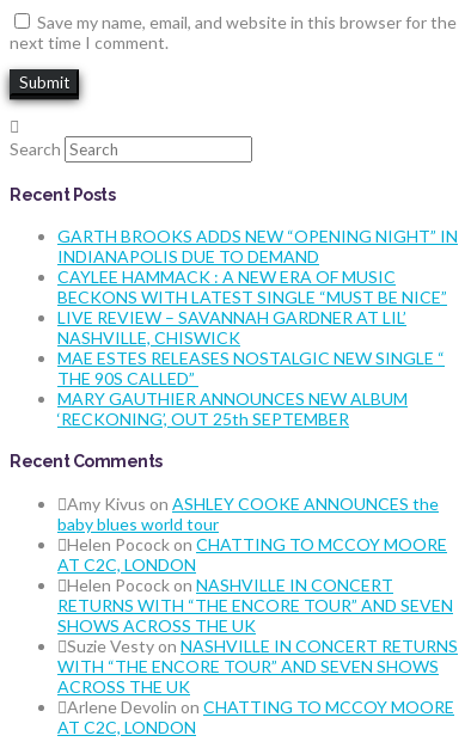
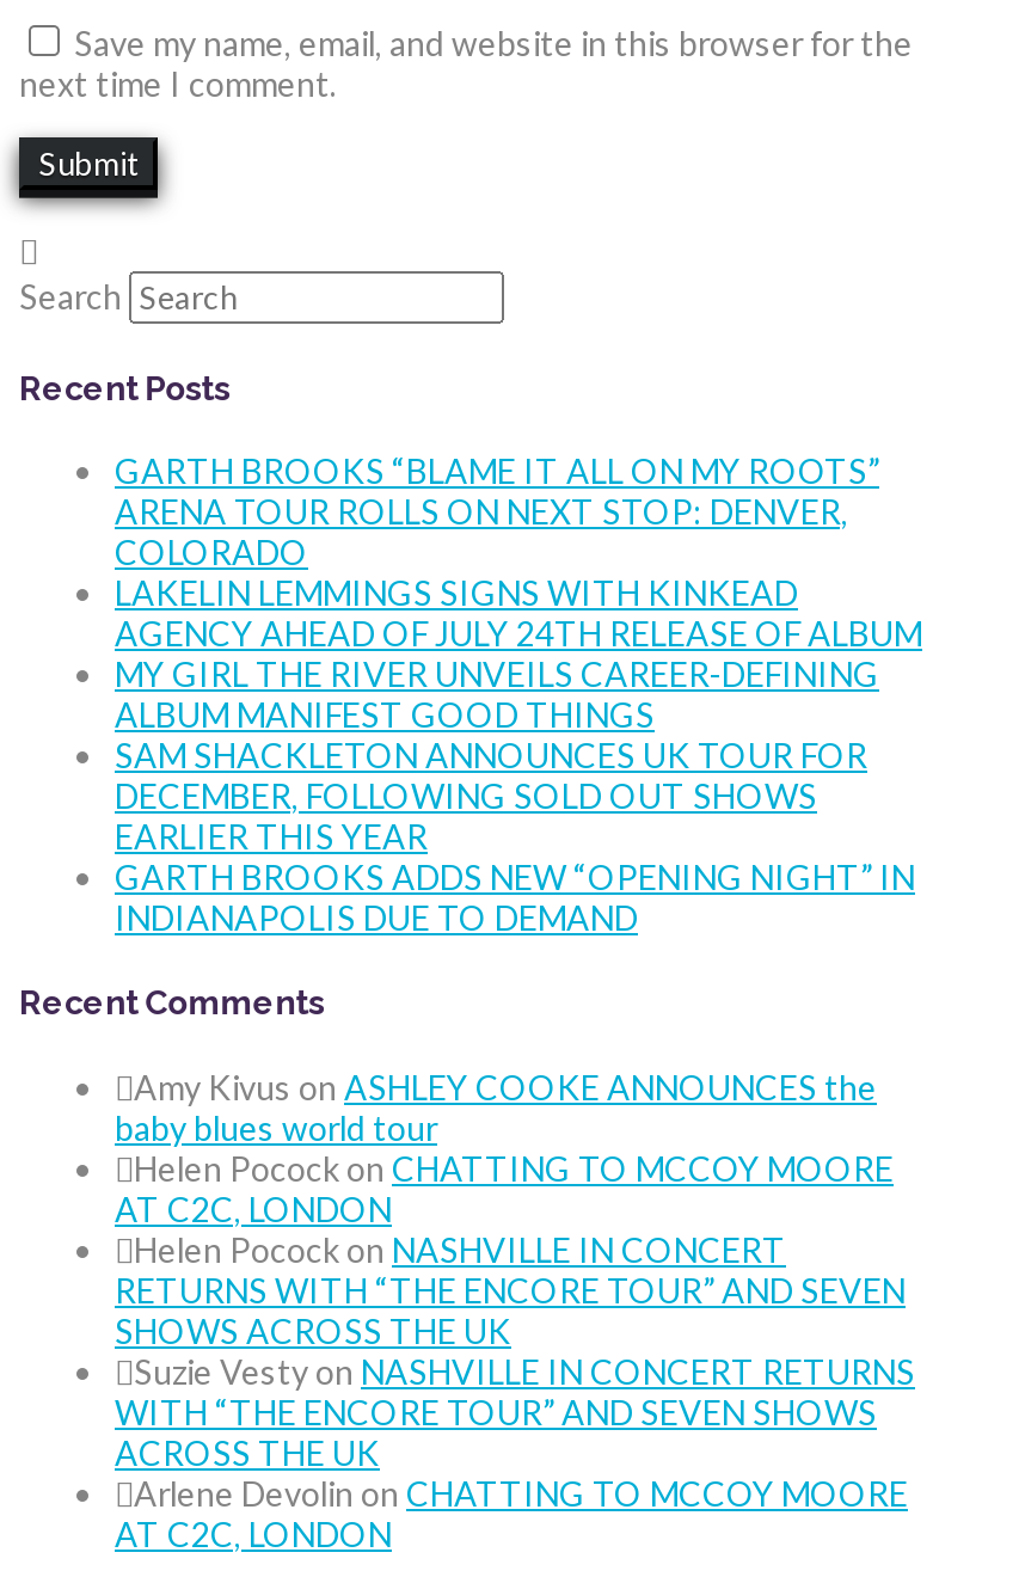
none -> [115,452,922,858] GARTH BROOKS “BLAME IT ALL ON MY ROOTS” | ARENA TOUR ROLLS ON NEXT STOP: DENVER, | COLORADO | LAKELIN LEMMINGS SIGNS WITH KINKEAD | AGENCY AHEAD OF JULY 24TH RELEASE OF ALBUM | MY GIRL THE RIVER UNVEILS CAREER-DEFINING | ALBUM MANIFEST GOOD THINGS | SAM SHACKLETON ANNOUNCES UK TOUR FOR | DECEMBER, FOLLOWING SOLD OUT SHOWS | EARLIER THIS YEAR
moved [57,226,458,267] -> [115,858,915,939]: GARTH BROOKS ADDS NEW “OPENING NIGHT” IN | INDIANAPOLIS DUE TO DEMAND
[57,267,447,430] CAYLEE HAMMACK : A NEW ERA OF MUSIC | BECKONS WITH LATEST SINGLE “MUST BE NICE” | LIVE REVIEW – SAVANNAH GARDNER AT LIL’ | NASHVILLE, CHISWICK | MAE ESTES RELEASES NOSTALGIC NEW SINGLE “ | THE 90S CALLED” | MARY GAUTHIER ANNOUNCES NEW ALBUM | ‘RECKONING’, OUT 25th SEPTEMBER -> none

